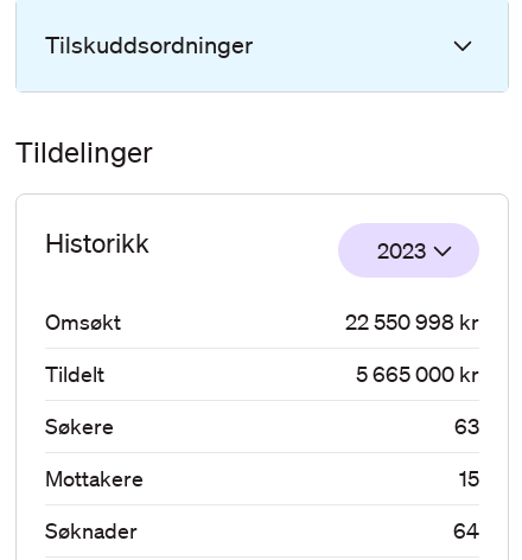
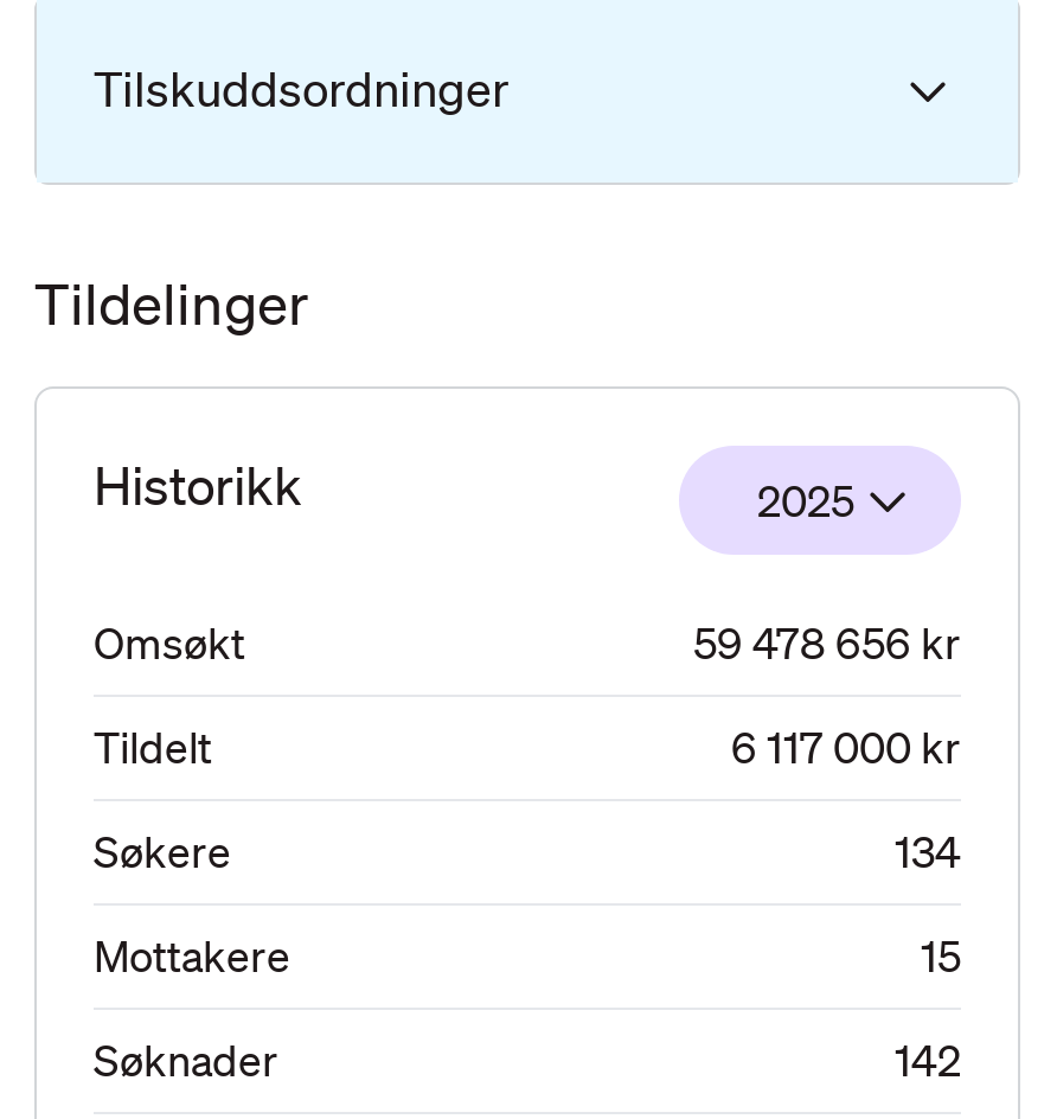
[377,237,426,263] 2023 -> [757,474,854,526] 2025
[345,308,479,335] 22 550 998 kr -> [693,616,961,669] 59 478 656 kr
[356,361,479,387] 5 665 000 kr -> [731,721,961,773] 6 117 000 kr
[454,413,479,439] 63 -> [895,825,961,877] 134
[453,517,479,543] 64 -> [895,1034,961,1086] 142

